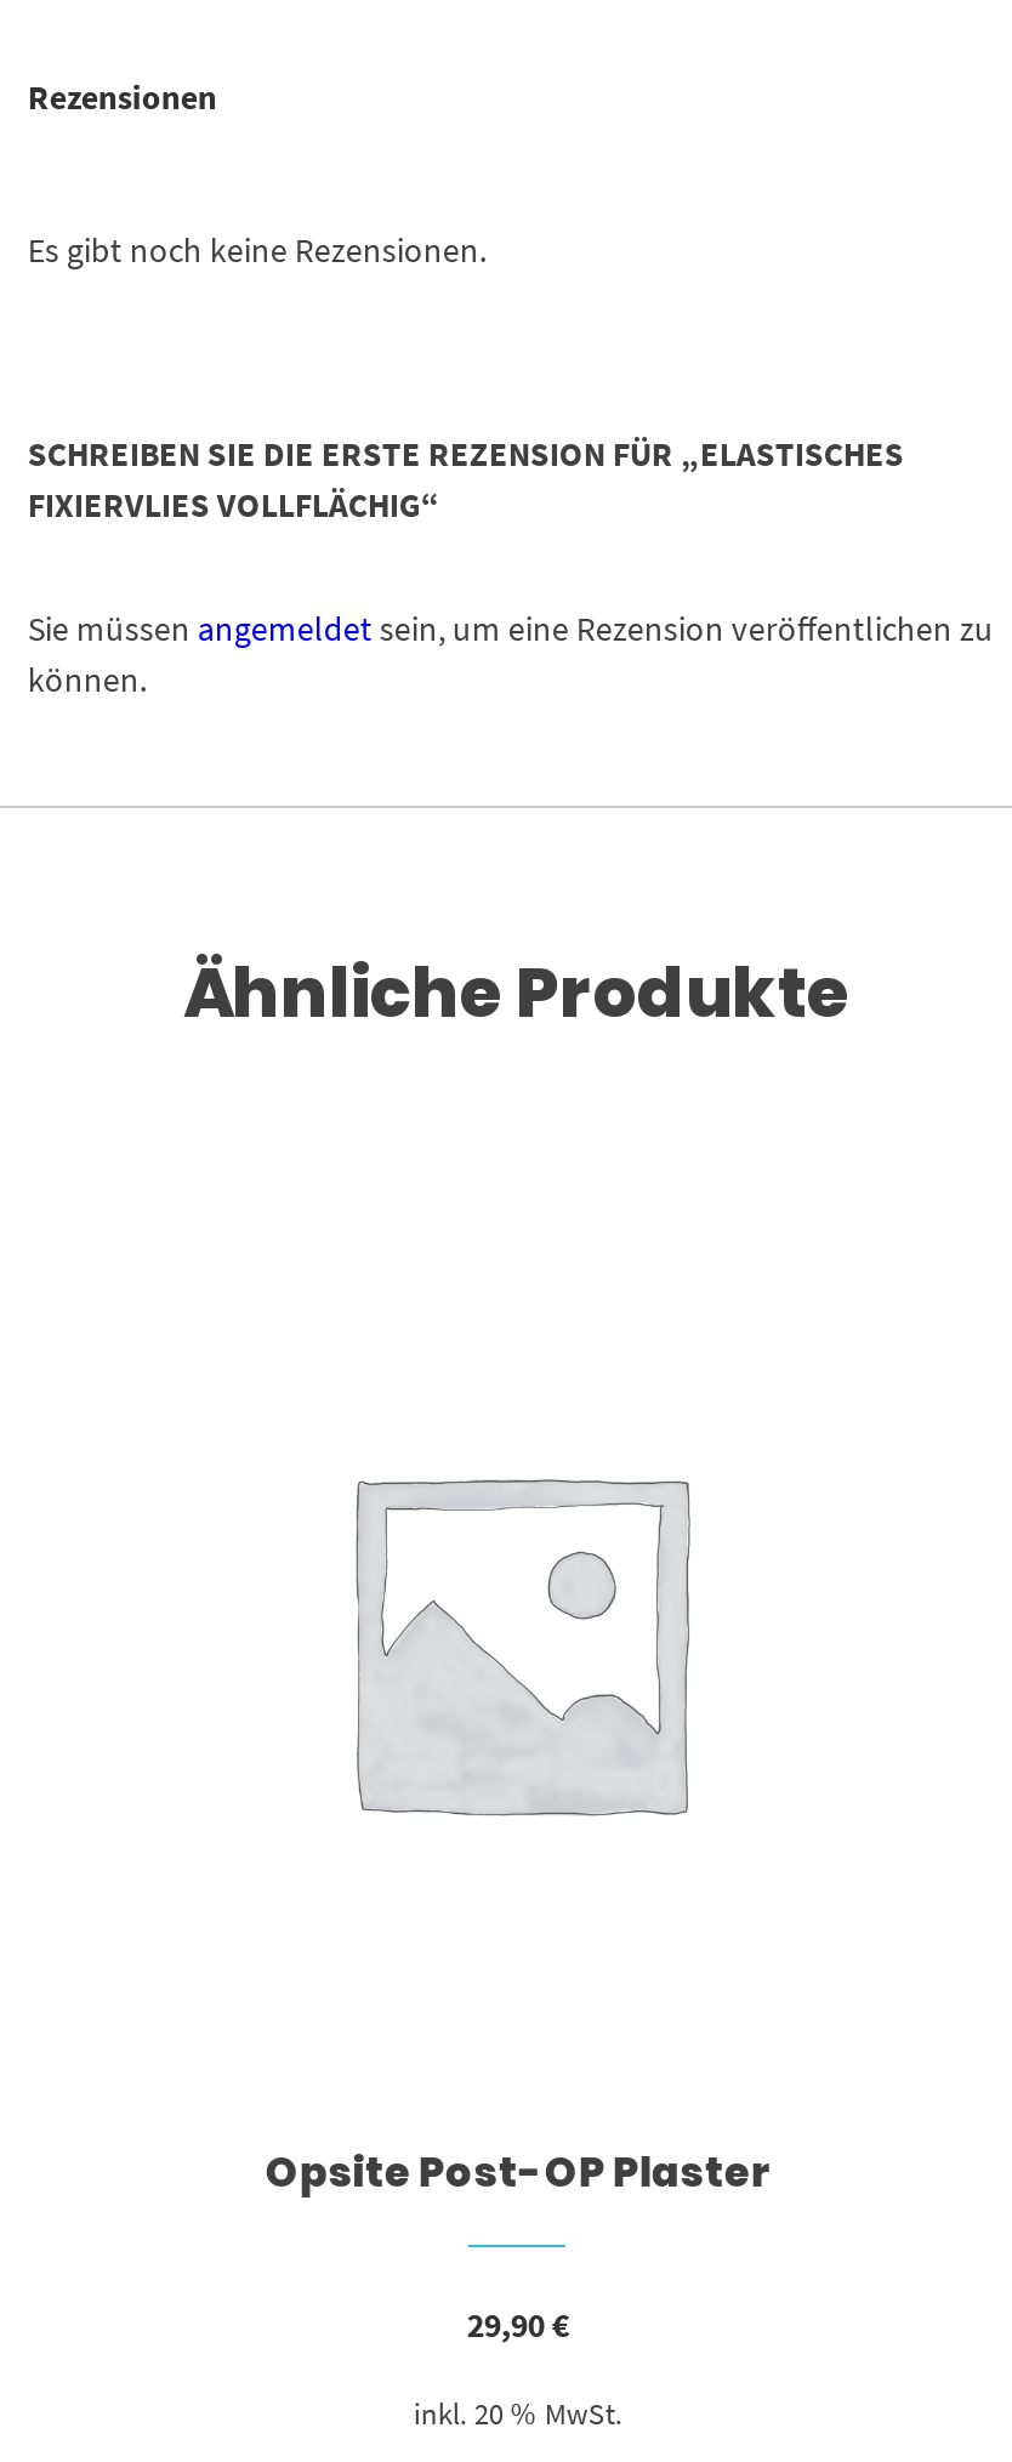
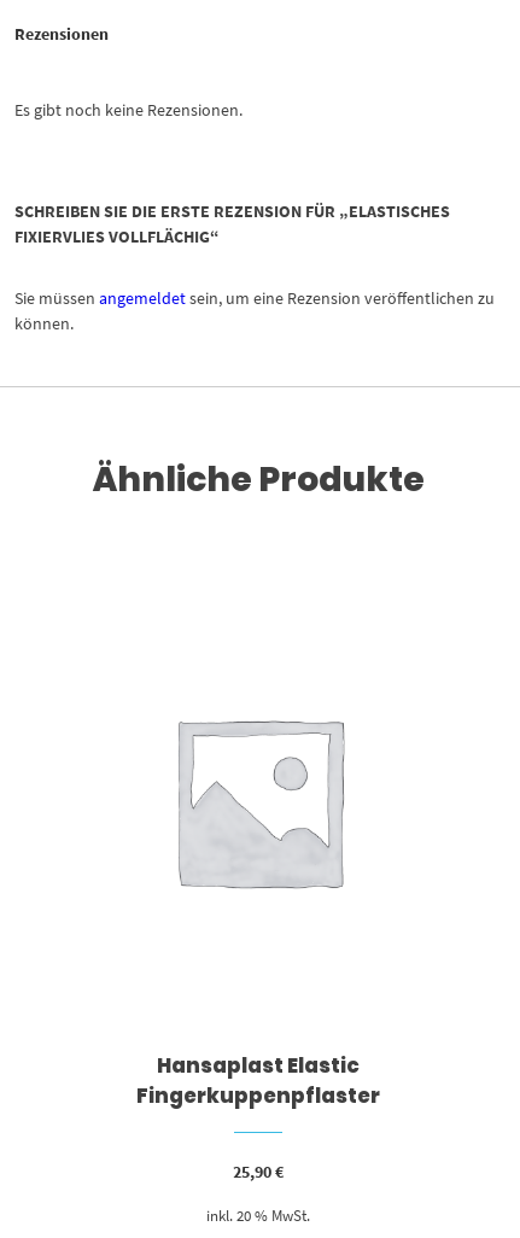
[265,2144,770,2202] Opsite Post-OP Plaster -> [137,1051,381,1110] Hansaplast Elastic | Fingerkuppenpflaster
[467,2304,569,2347] 29,90€ -> [233,1161,284,1183] 25,90€

